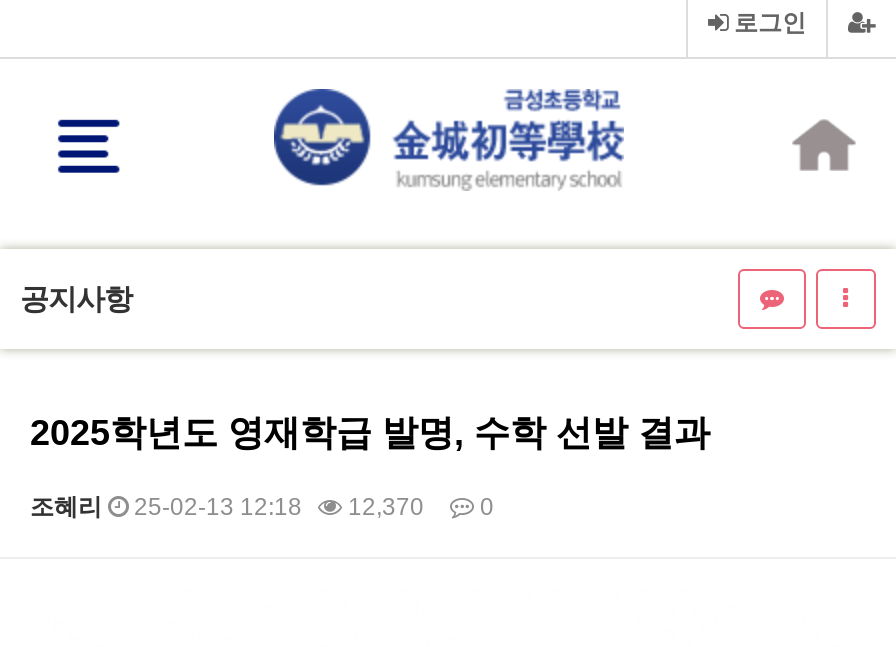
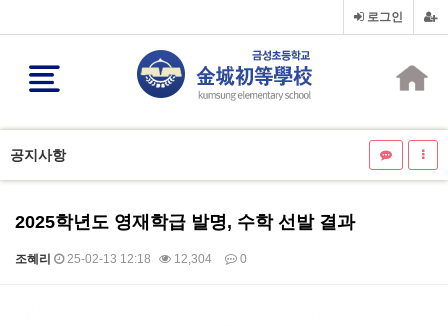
[30,493,494,521] 조혜리 25-02-13 12:18 12,370 0 -> [15,252,247,266] 조혜리 25-02-13 12:18 12,304 0

